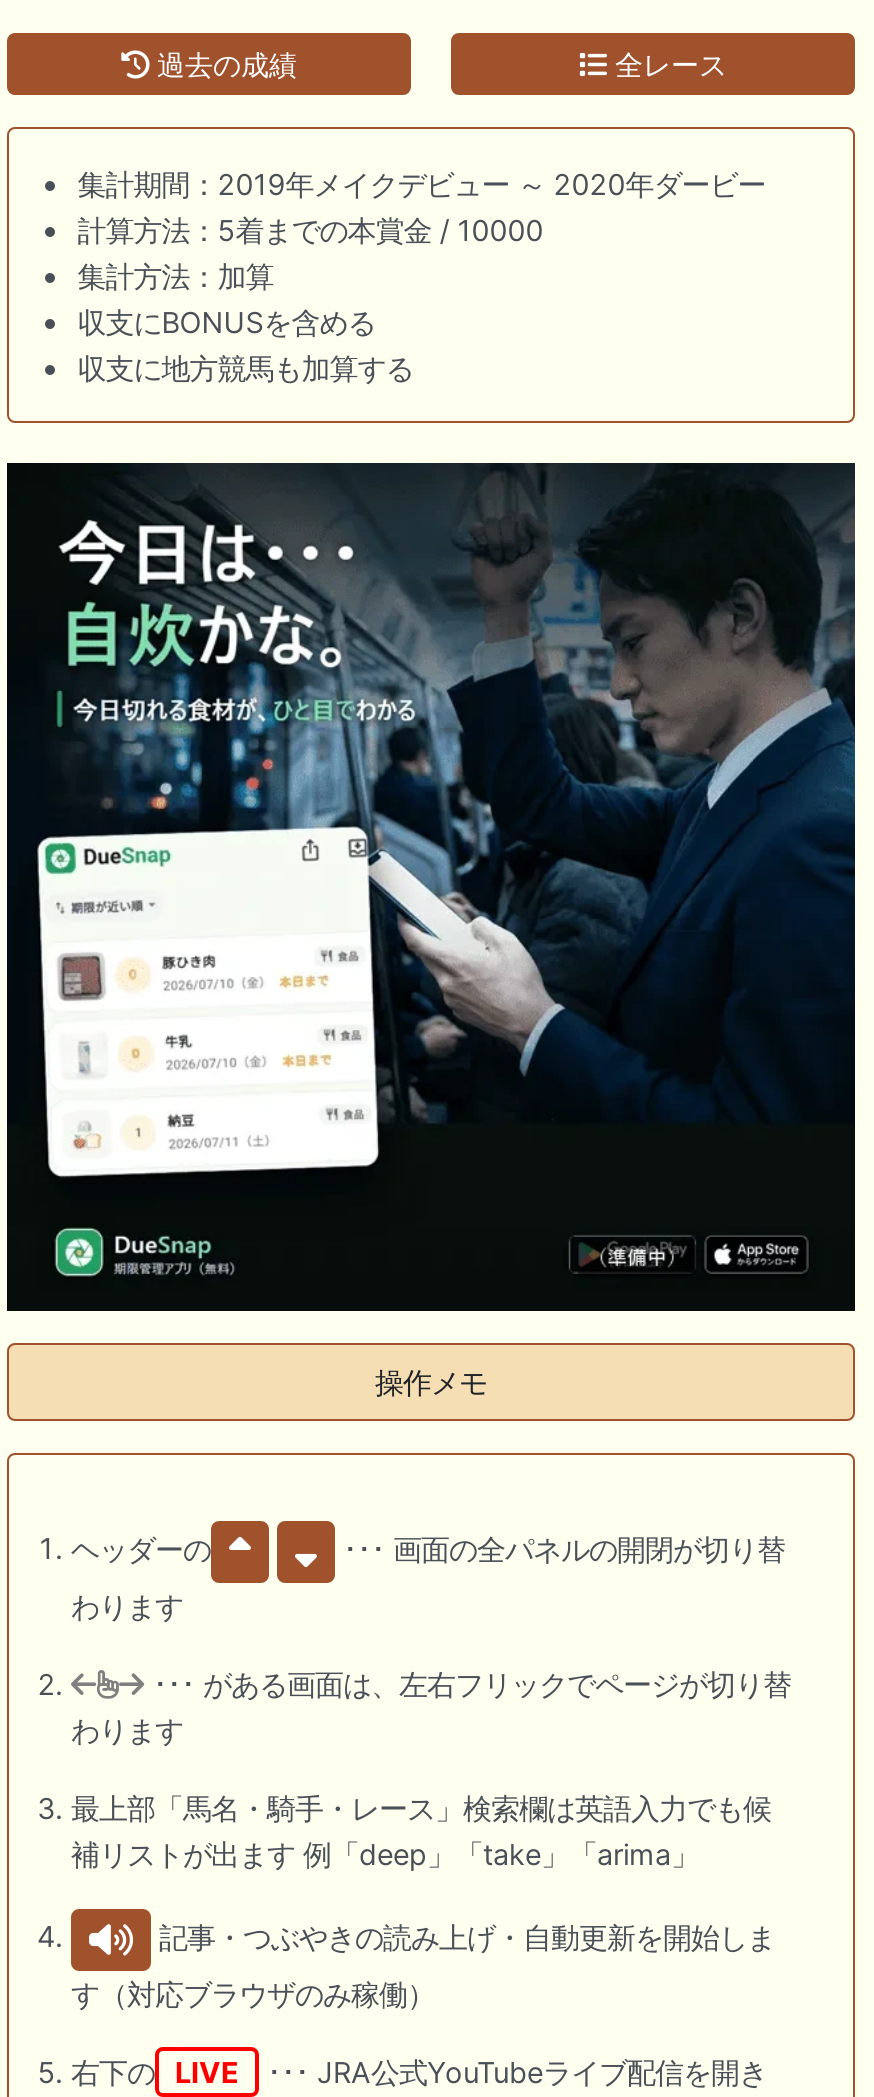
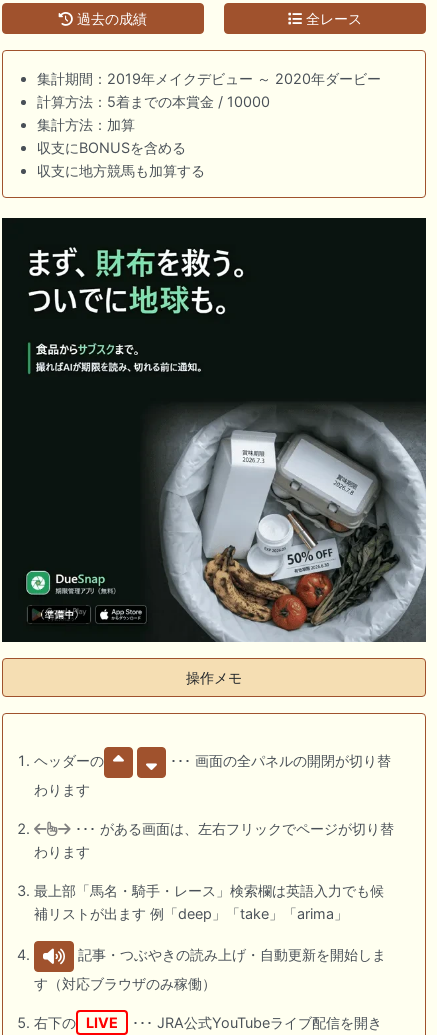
[35,465,857,1313] [image] -> [17,220,427,643] [image]

